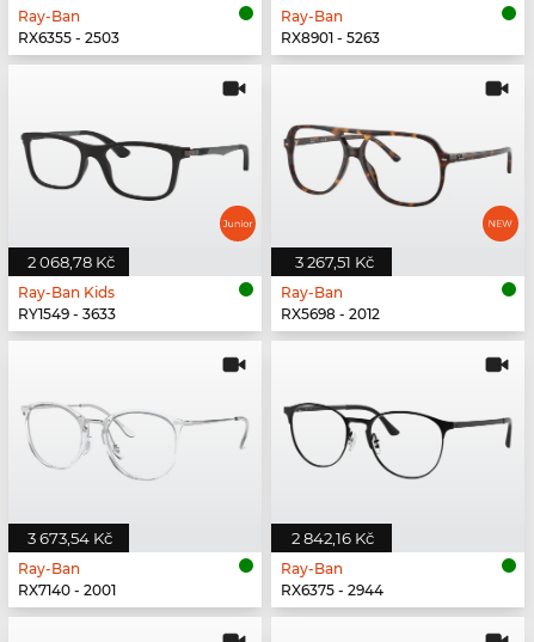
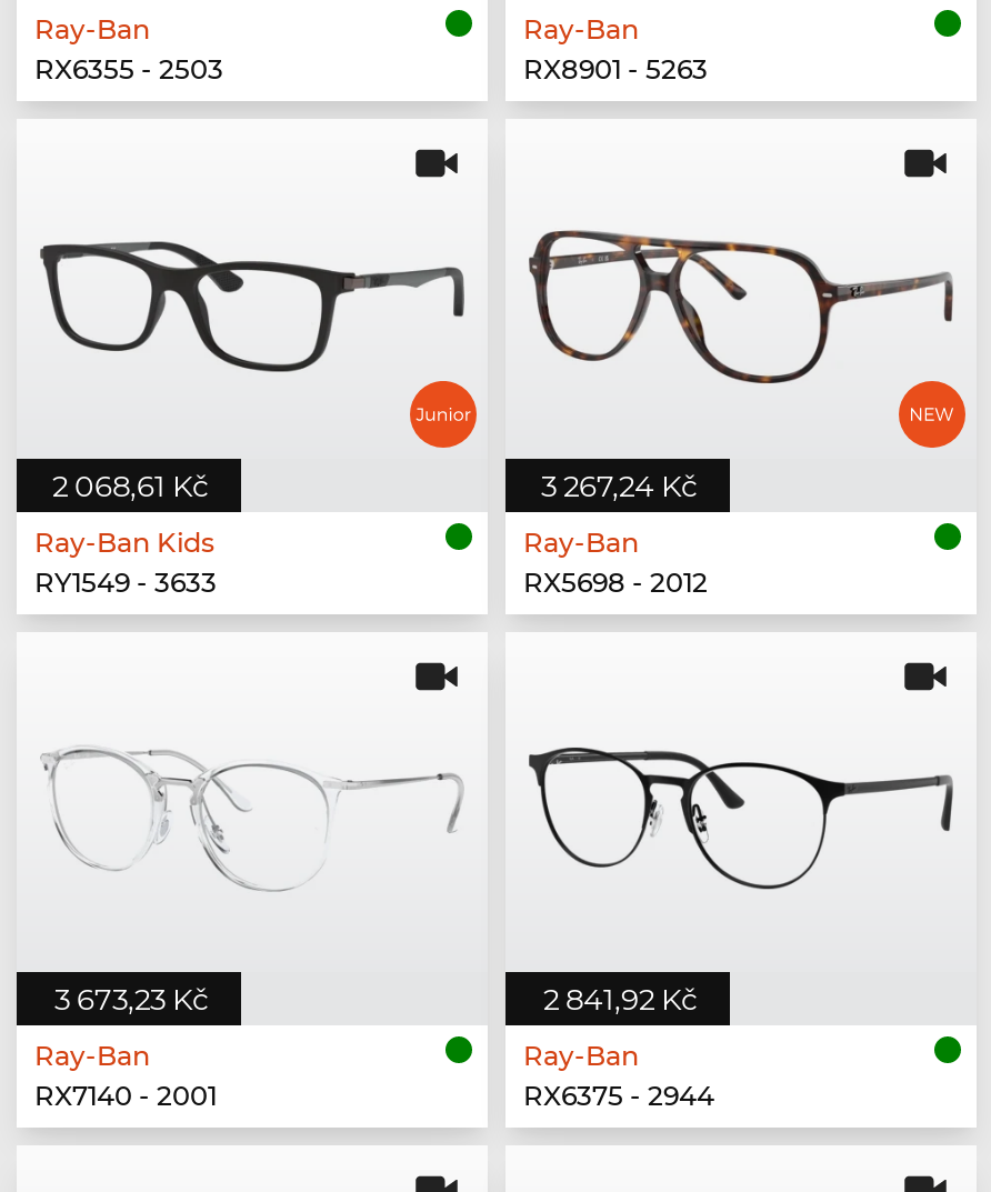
[27,252,115,271] 2 068,78 Kč -> [52,467,208,503] 2 068,61 Kč
[295,252,374,271] 3 267,51 Kč -> [541,467,697,503] 3 267,24 Kč
[27,528,112,547] 3 673,54 Kč -> [54,980,208,1016] 3 673,23 Kč
[291,528,374,547] 2 842,16 Kč -> [543,980,697,1016] 2 841,92 Kč

